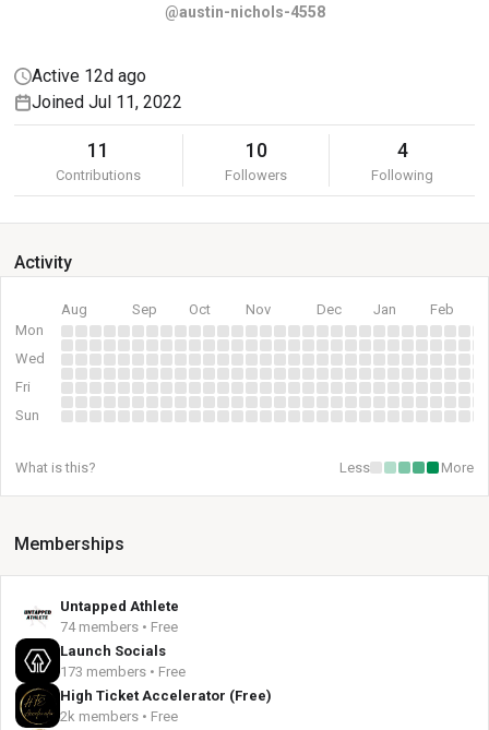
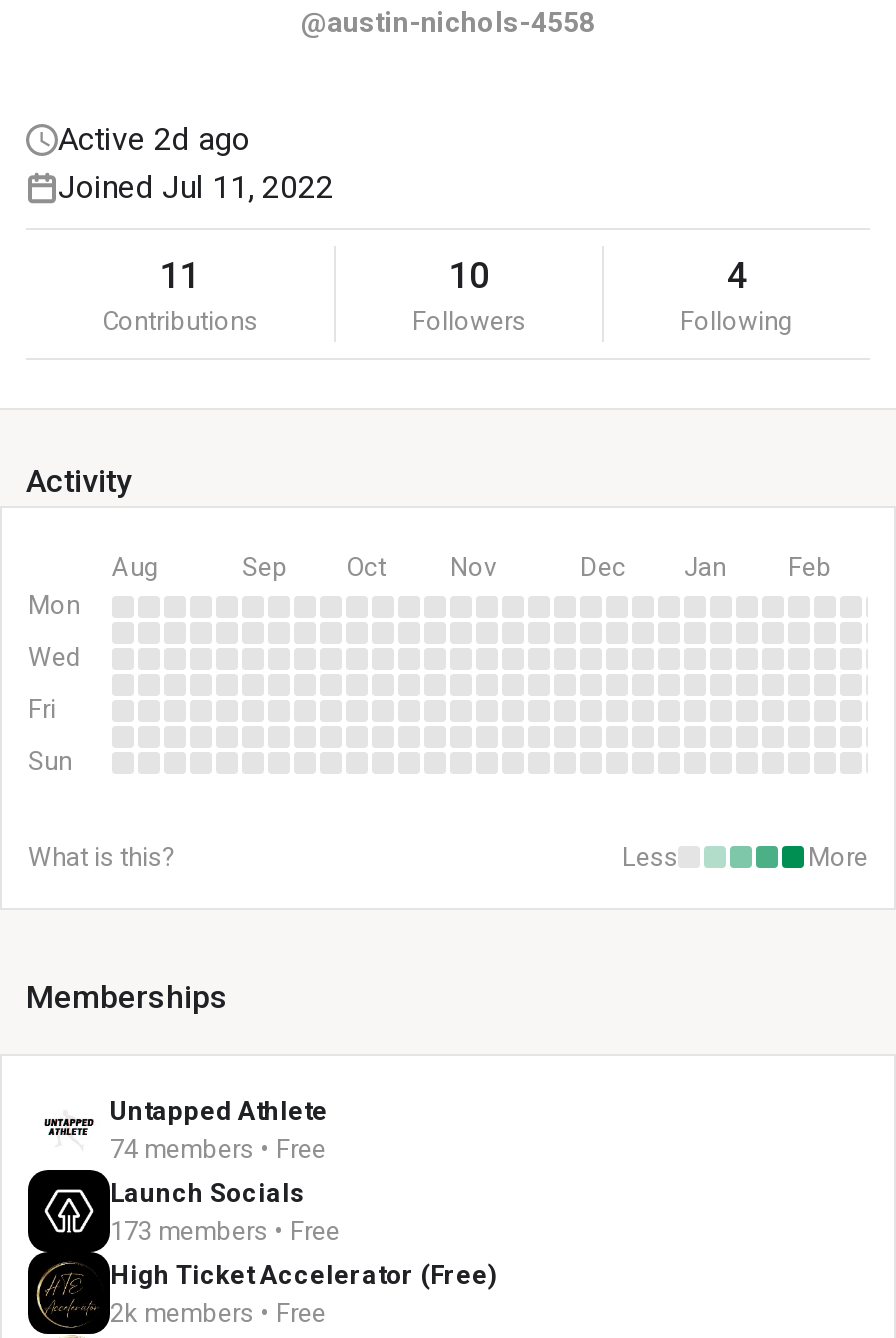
[32,65,146,86] Active 12d ago -> [58,120,250,158] Active 2d ago

